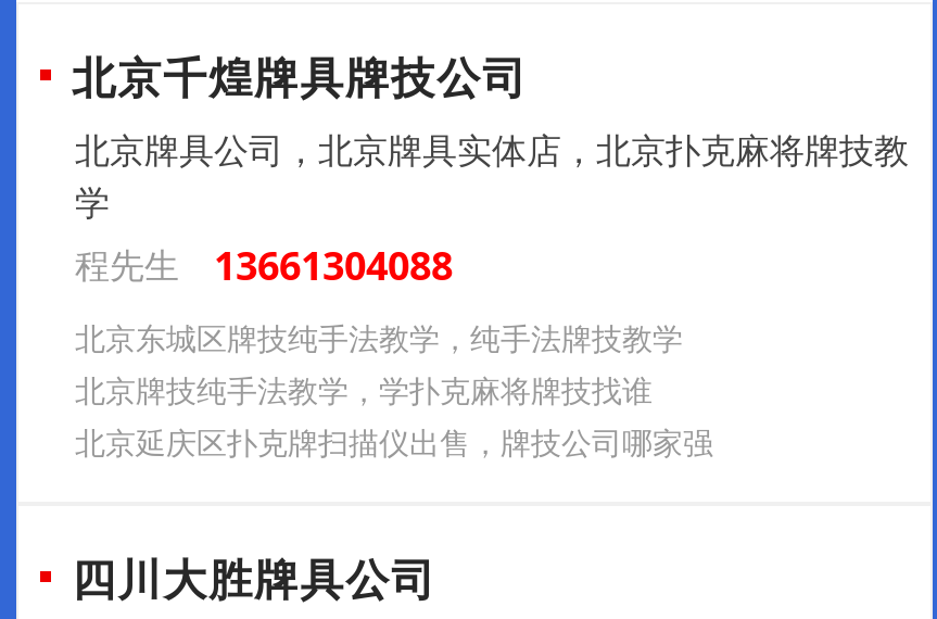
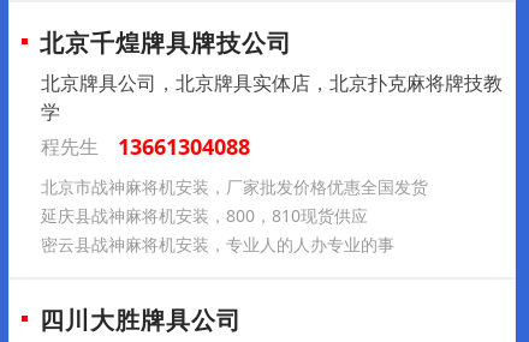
[75,318,713,463] 北京东城区牌技纯手法教学，纯手法牌技教学 | 北京牌技纯手法教学，学扑克麻将牌技找谁 | 北京延庆区扑克牌扫描仪出售，牌技公司哪家强 -> [41,175,428,256] 北京市战神麻将机安装，厂家批发价格优惠全国发货 | 延庆县战神麻将机安装，800，810现货供应 | 密云县战神麻将机安装，专业人的人办专业的事

